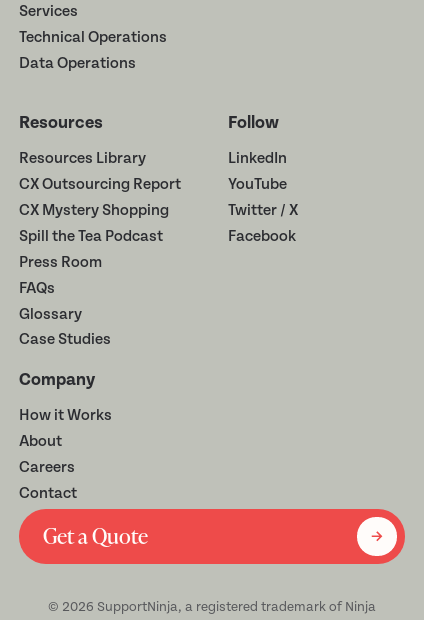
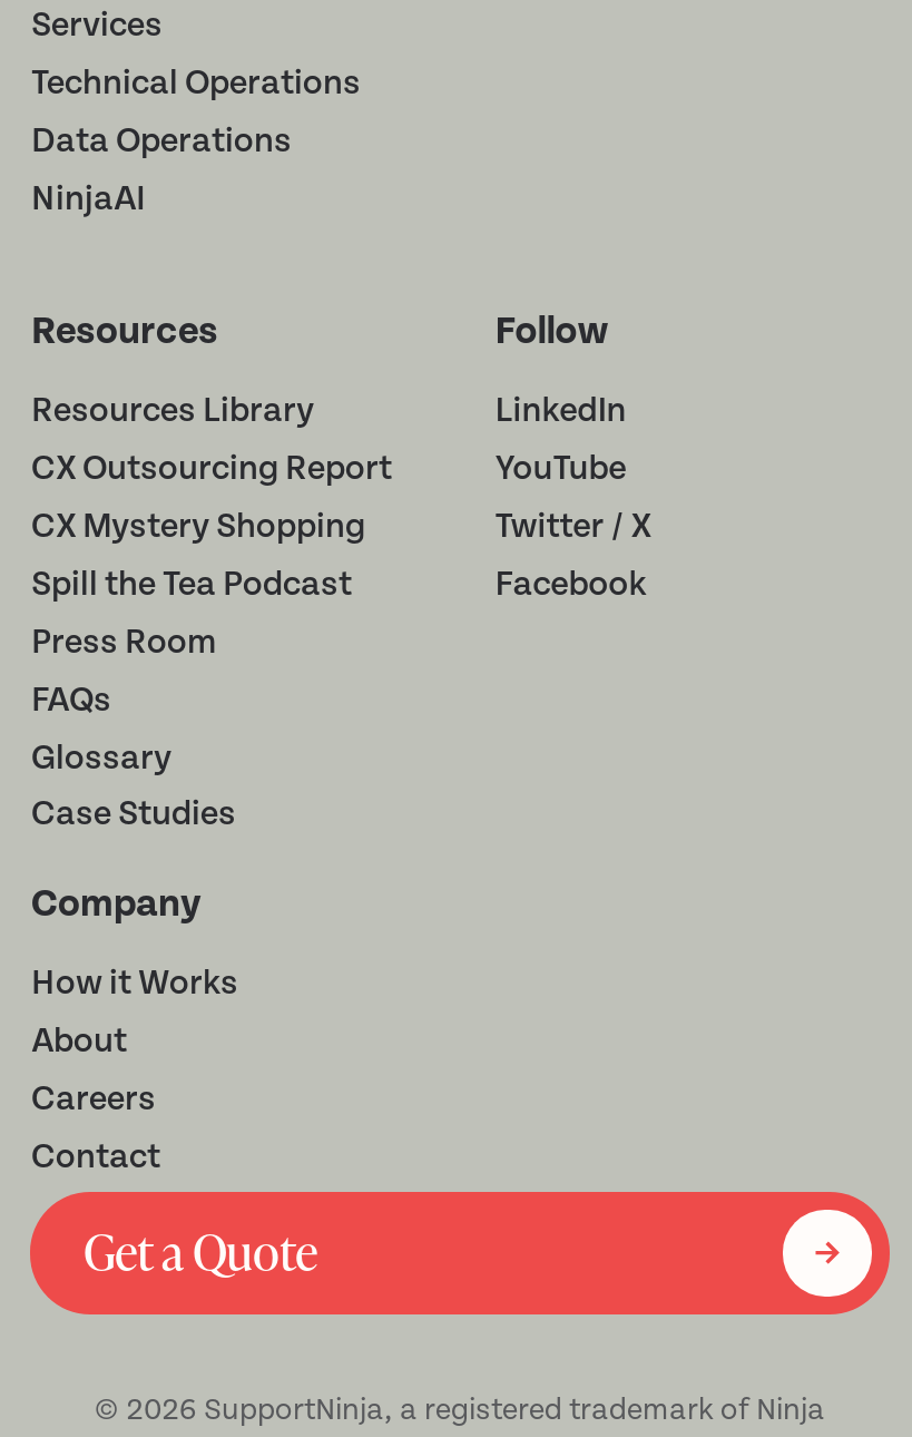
none -> [31,180,145,218] NinjaAI

